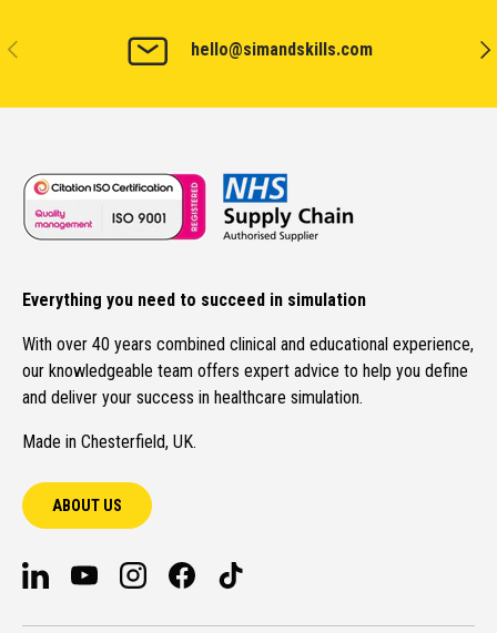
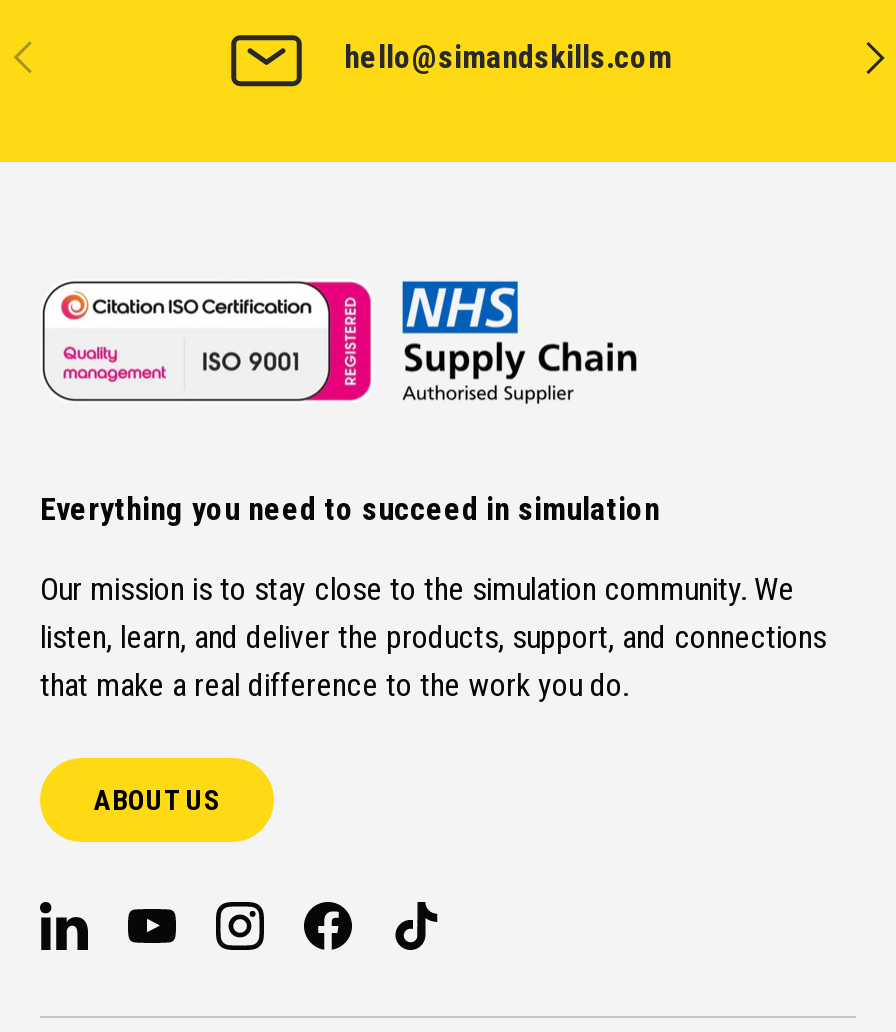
[22,333,474,452] With over 40 years combined clinical and educational experience, | our knowledgeable team offers expert advice to help you define | and deliver your success in healthcare simulation. | Made in Chesterfield, UK. -> [40,571,826,705] Our mission is to stay close to the simulation community. We | listen, learn, and deliver the products, support, and connections | that make a real difference to the work you do.

